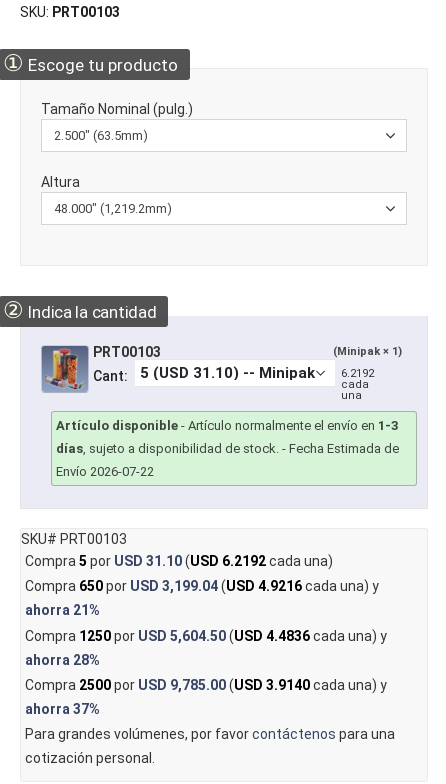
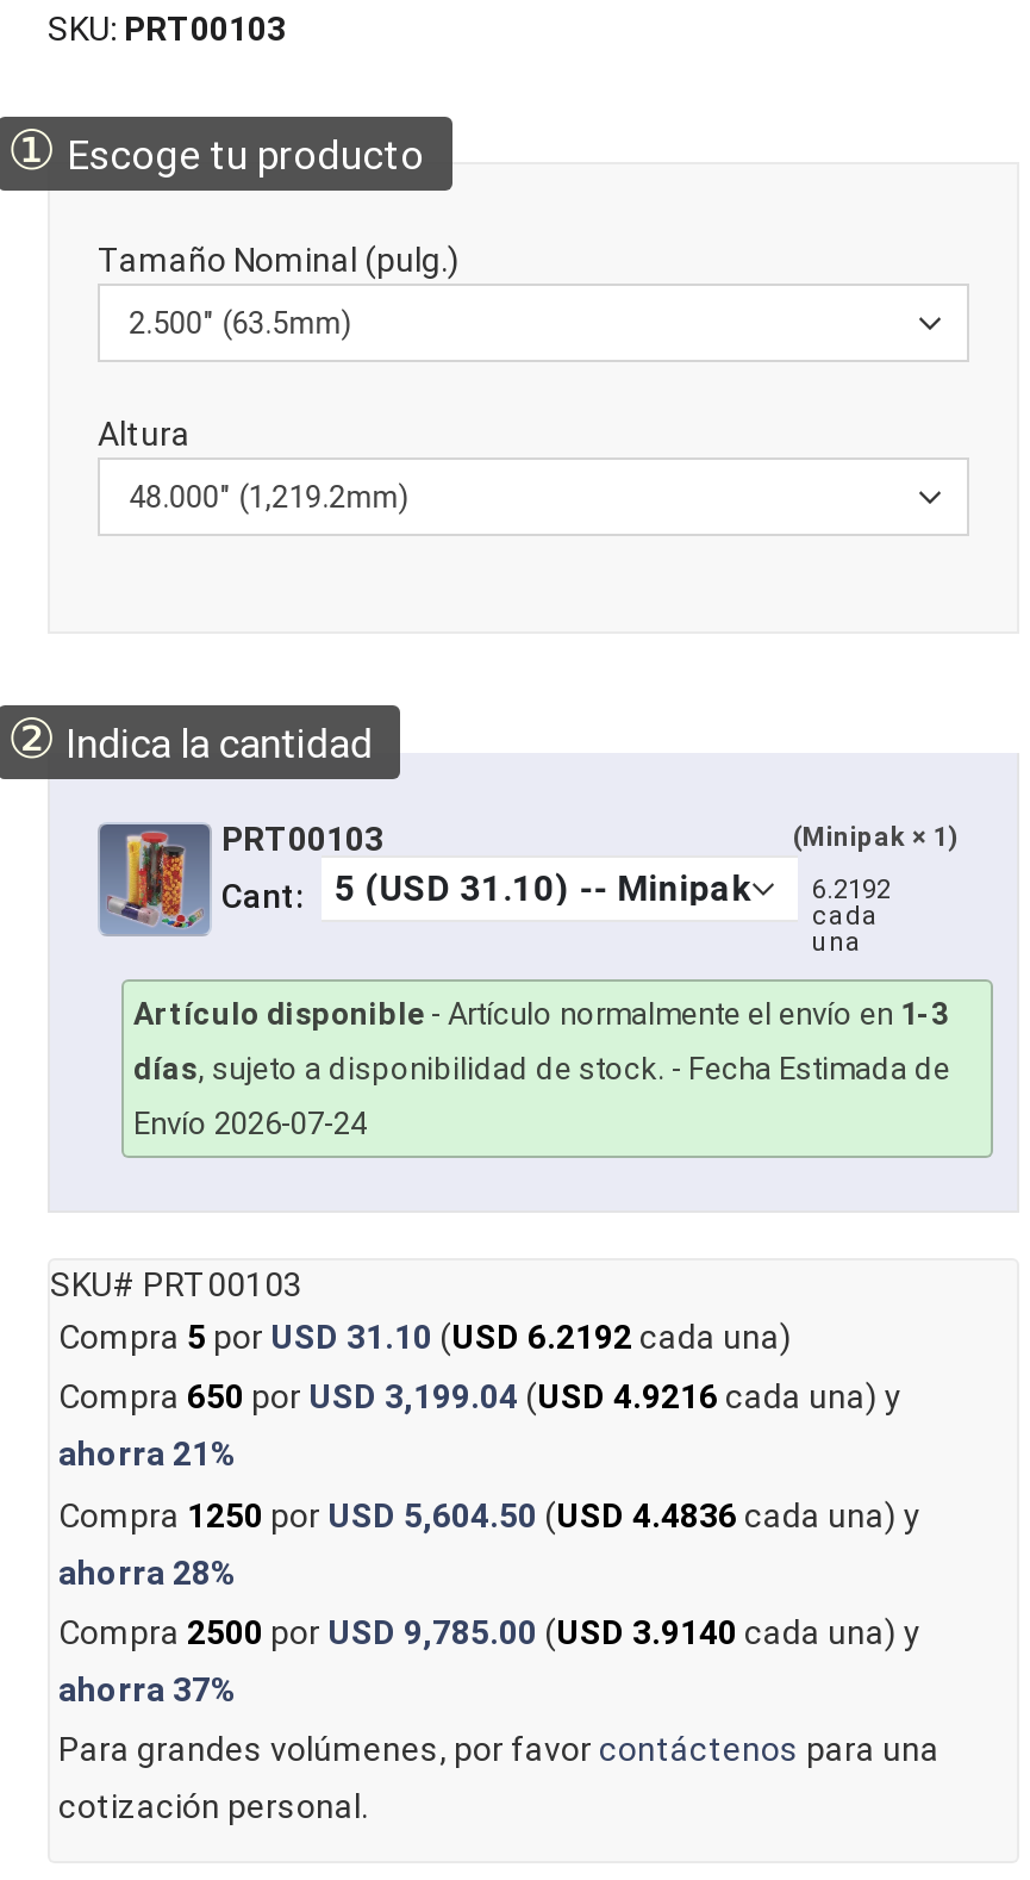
[56,464,154,479] Envío 2026-07-22 -> [133,1106,367,1142] Envío 2026-07-24

